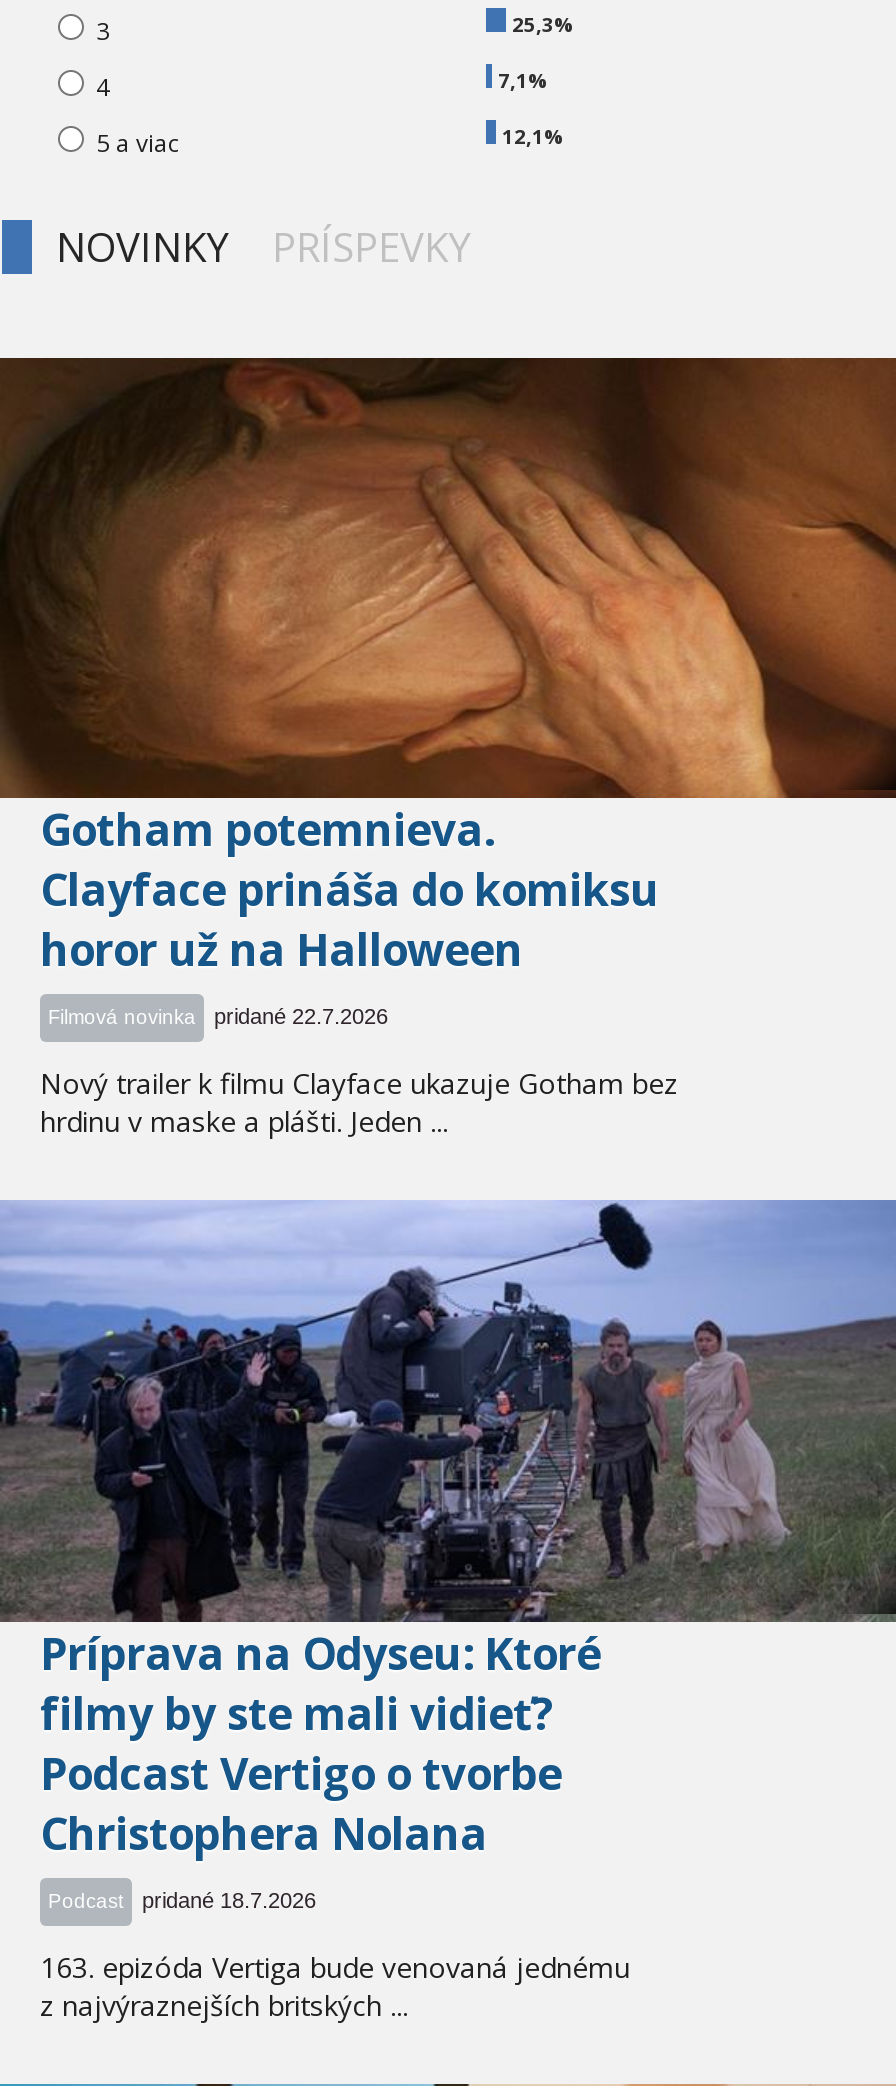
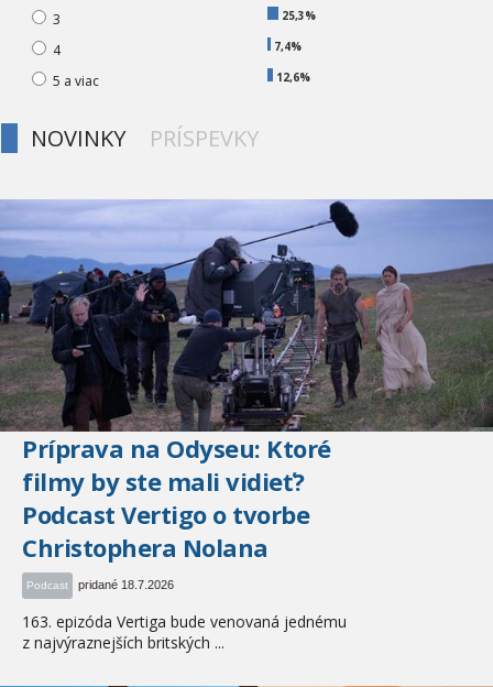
[498,66,548,94] 7,1% -> [274,39,302,54] 7,4%
[502,122,564,150] 12,1% -> [276,69,310,85] 12,6%
[6,356,890,1140] [image] | Gotham potemnieva. | Clayface prináša do komiksu | horor už na Halloween | Filmová novinka | pridané 22.7.2026 | Nový trailer k filmu Clayface ukazuje Gotham bez | hrdinu v maske a plášti. Jeden ... -> none

